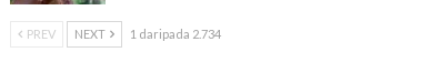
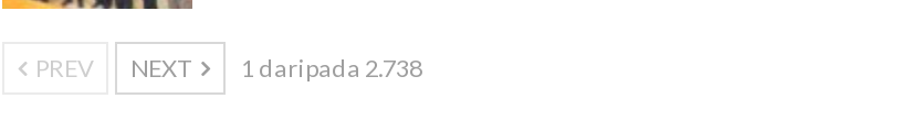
[24,26,221,41] PREV NEXT 1 daripada 2.734 -> [31,52,422,81] PREV NEXT 1 daripada 2.738

